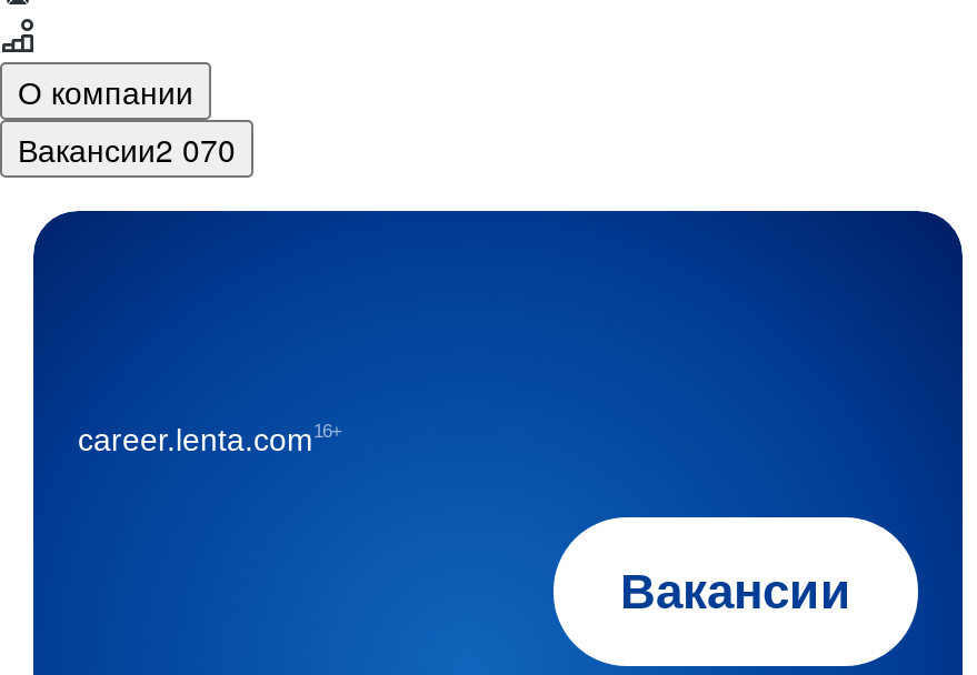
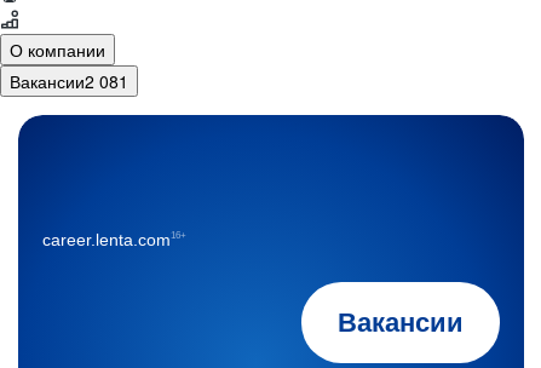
[18,127,236,171] Вакансии2 070 -> [10,69,128,93] Вакансии2 081

